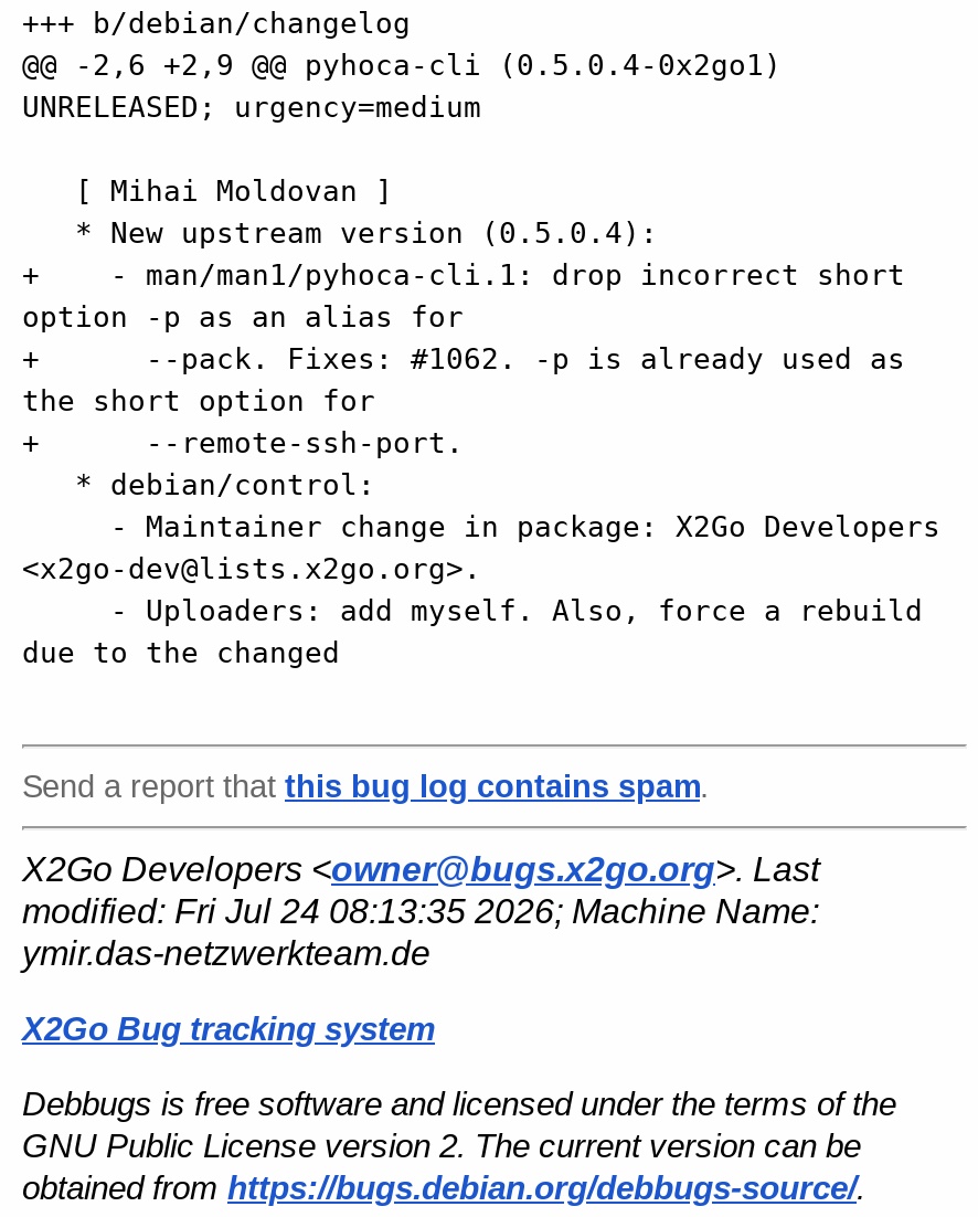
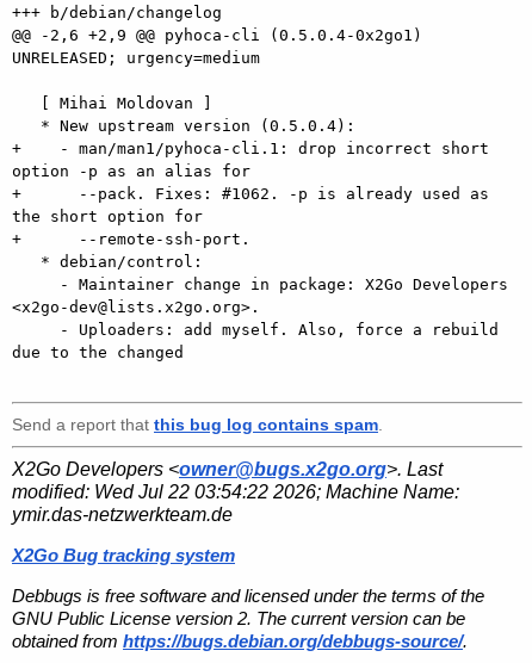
[22,891,819,929] modified: Fri Jul 24 08:13:35 2026; Machine Name: -> [12,481,459,502] modified: Wed Jul 22 03:54:22 2026; Machine Name:

